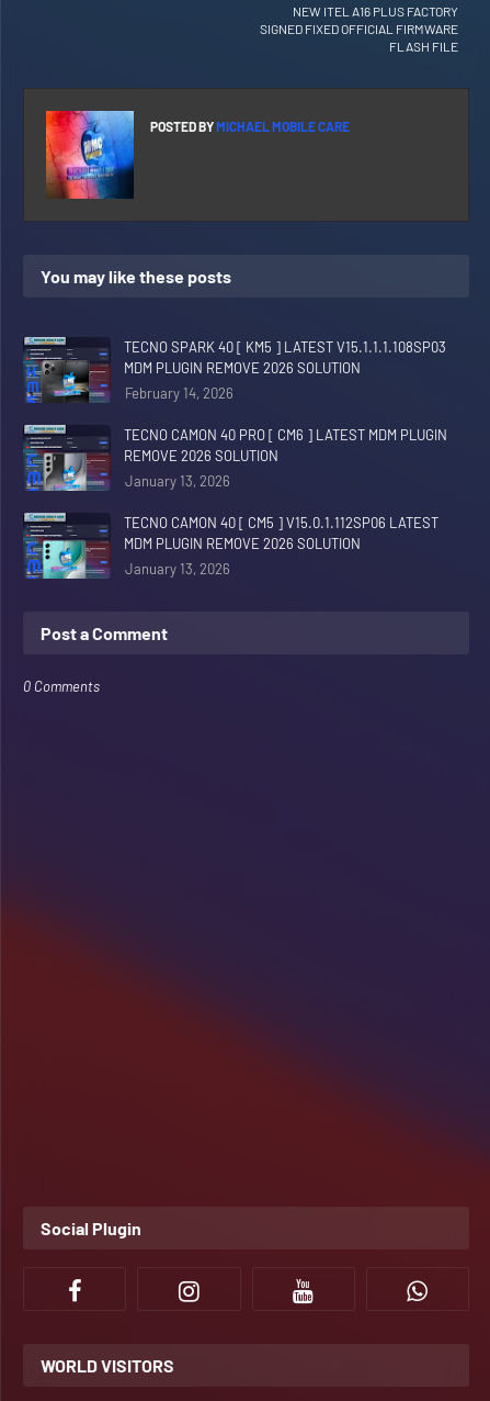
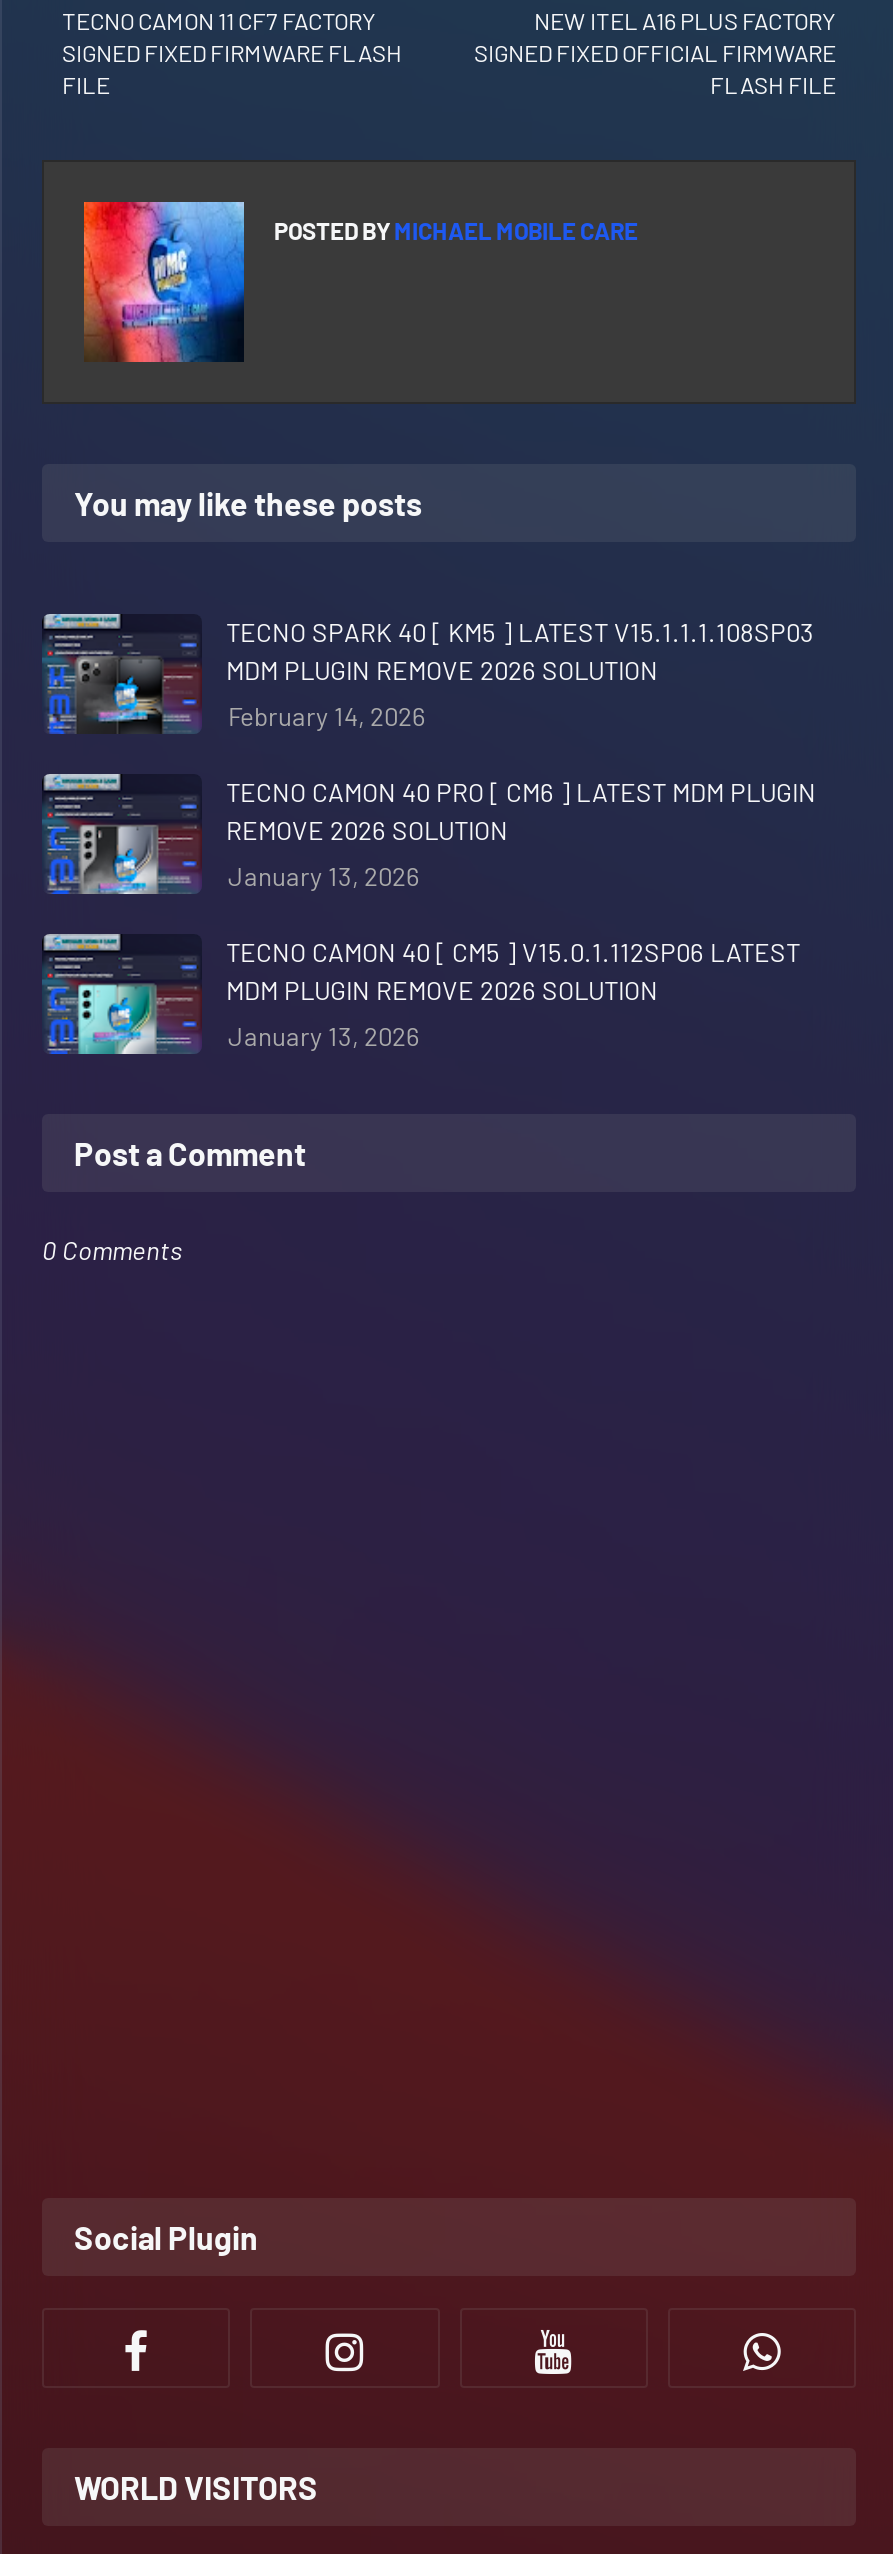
none -> [62,6,402,98] TECNO CAMON 11 CF7 FACTORY | SIGNED FIXED FIRMWARE FLASH | FILE

